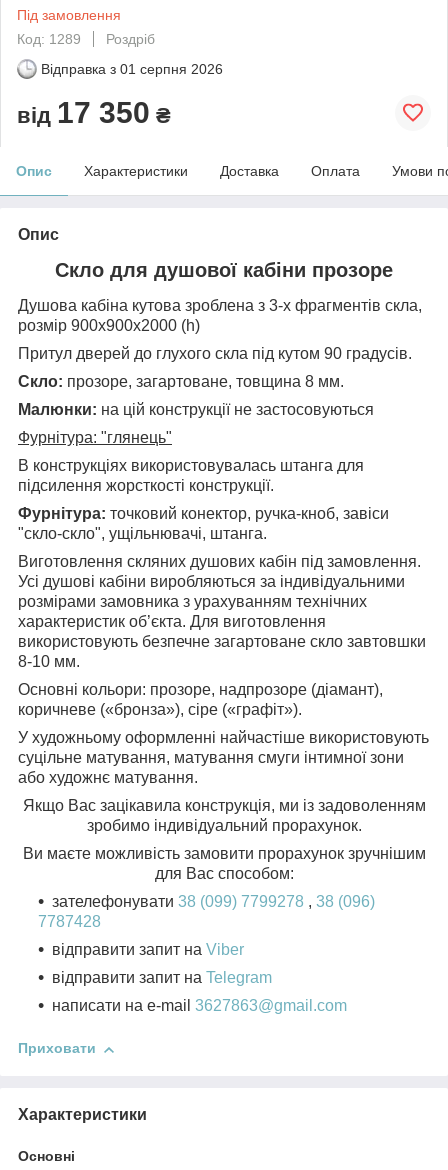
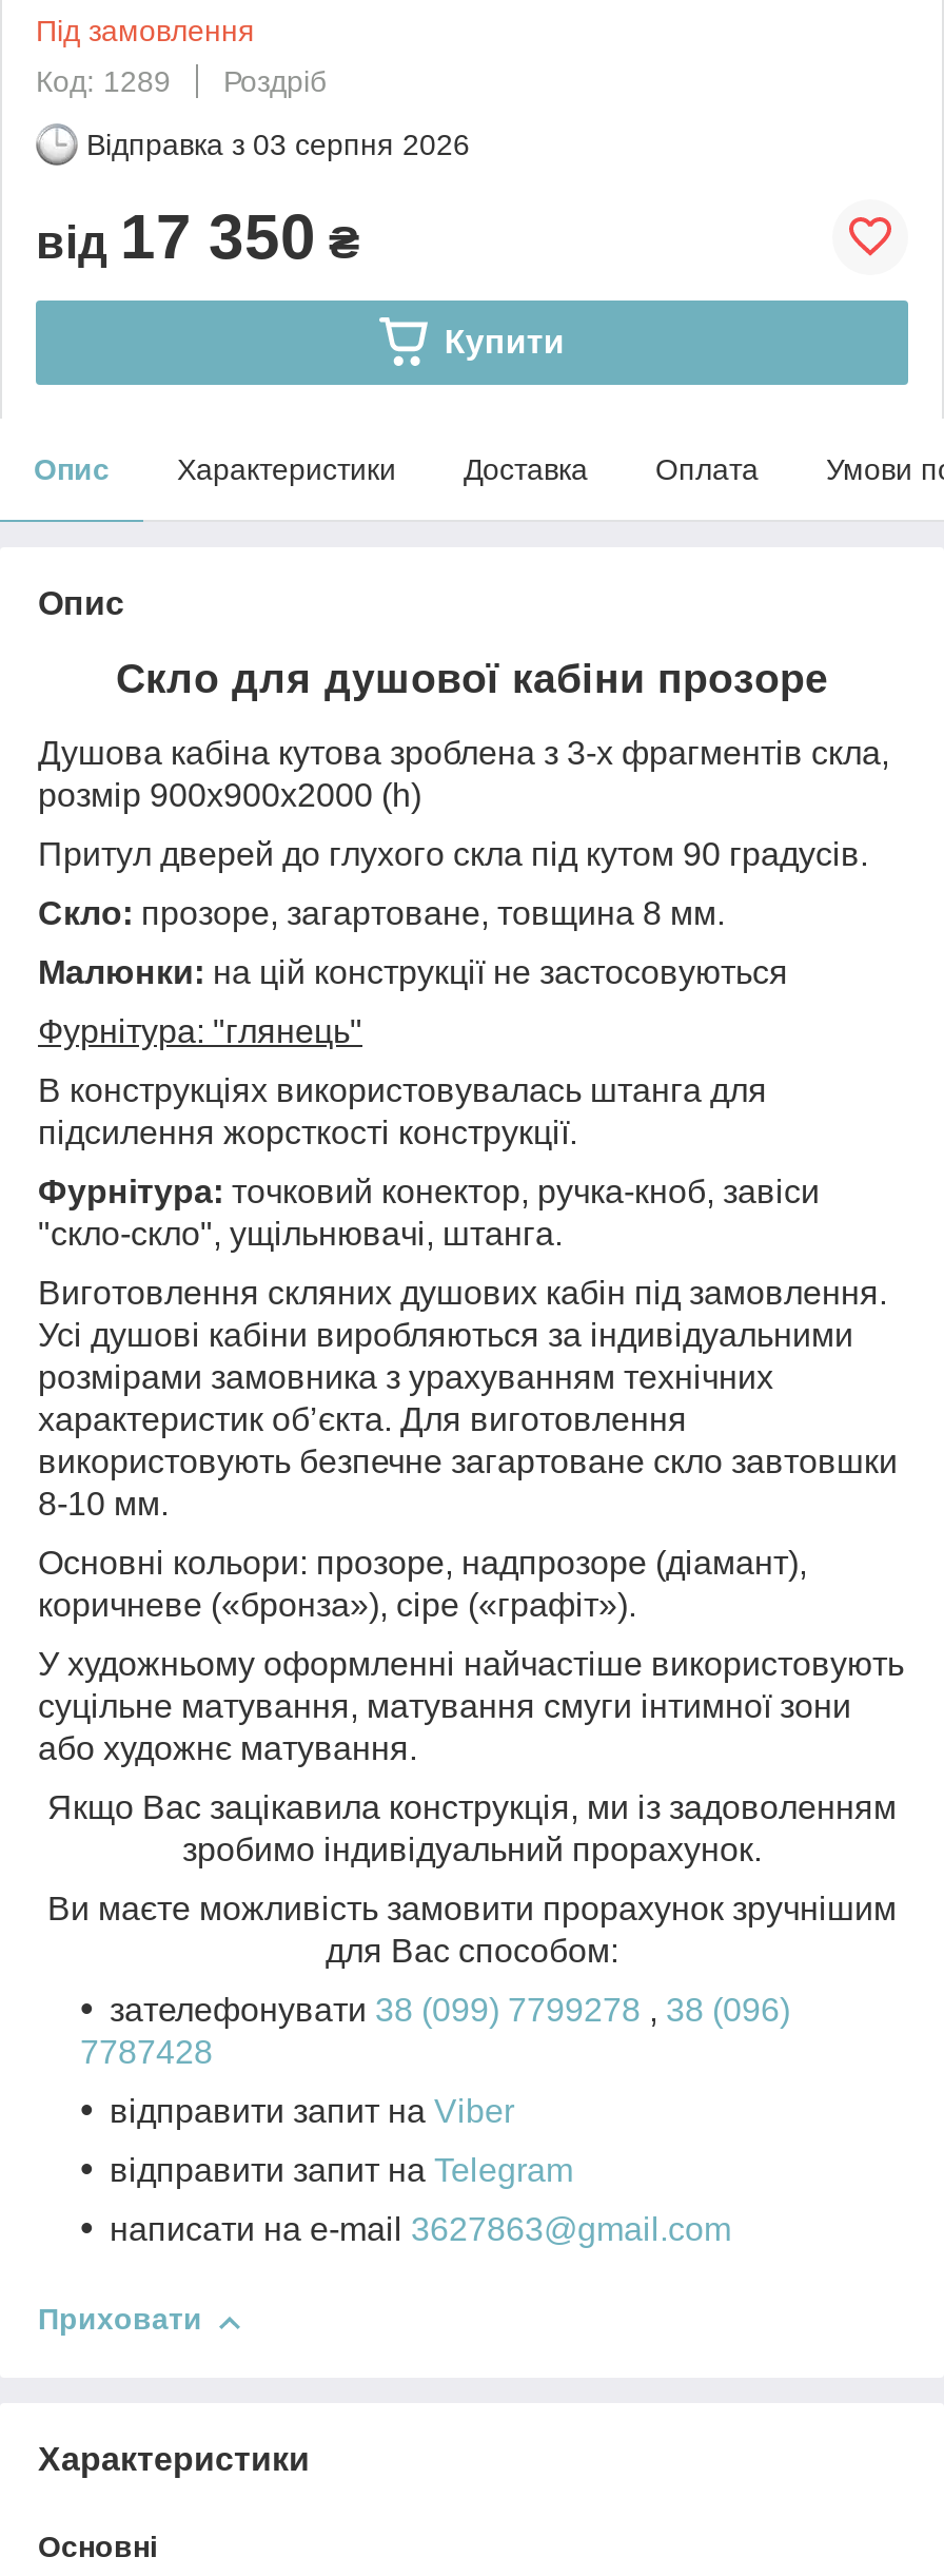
[41,61,223,77] Відправка з 01 серпня 2026 -> [86,127,470,161] Відправка з 03 серпня 2026
none -> [444,323,565,359] Купити

